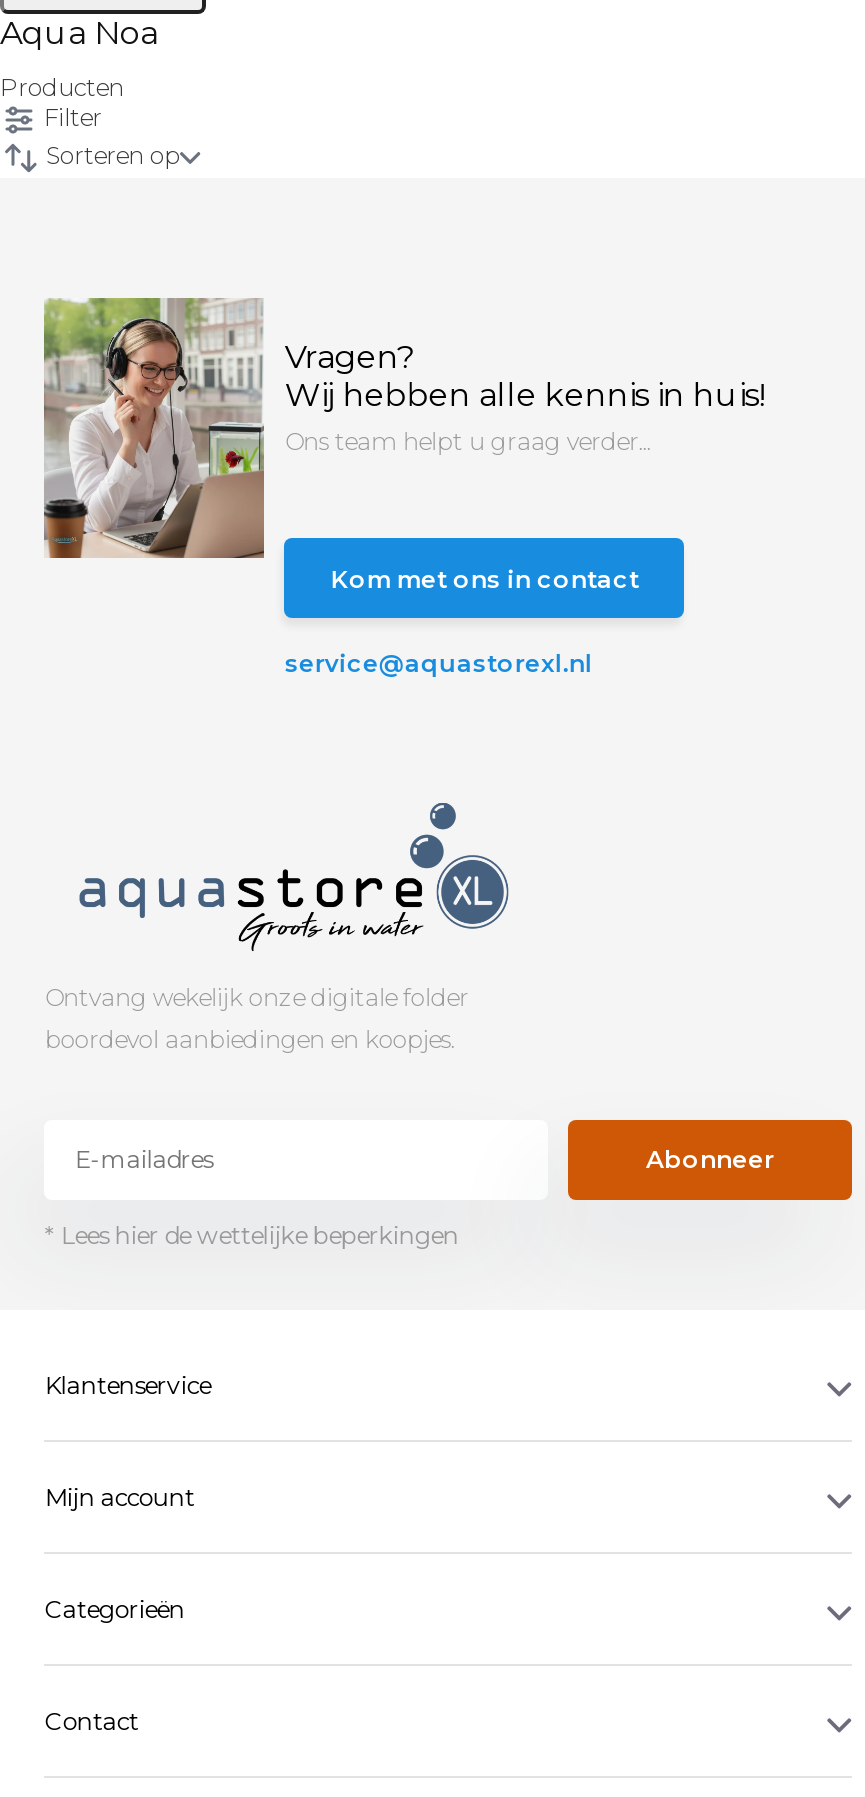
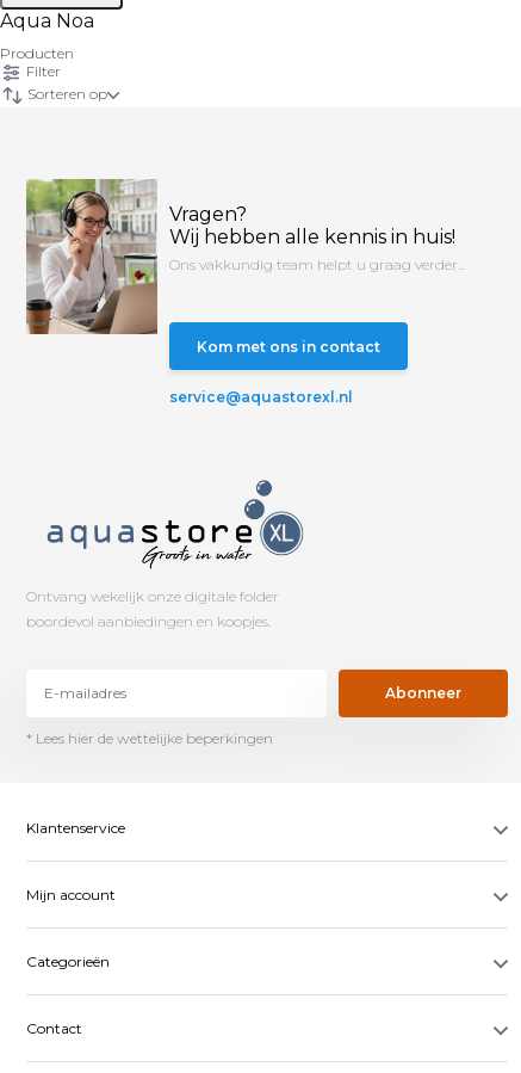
[285,426,651,456] Ons team helpt u graag verder... -> [170,255,465,273] Ons vakkundig team helpt u graag verder...

